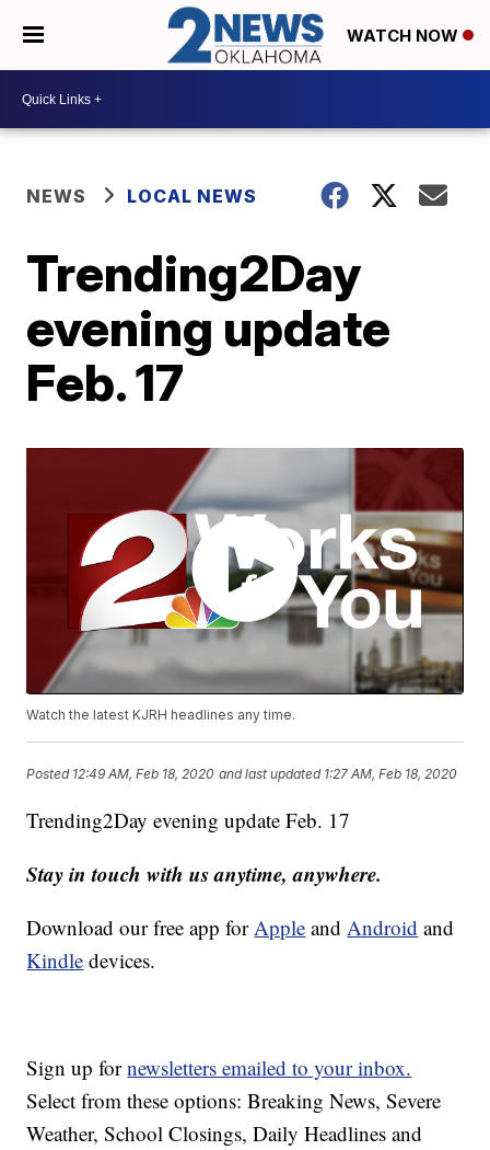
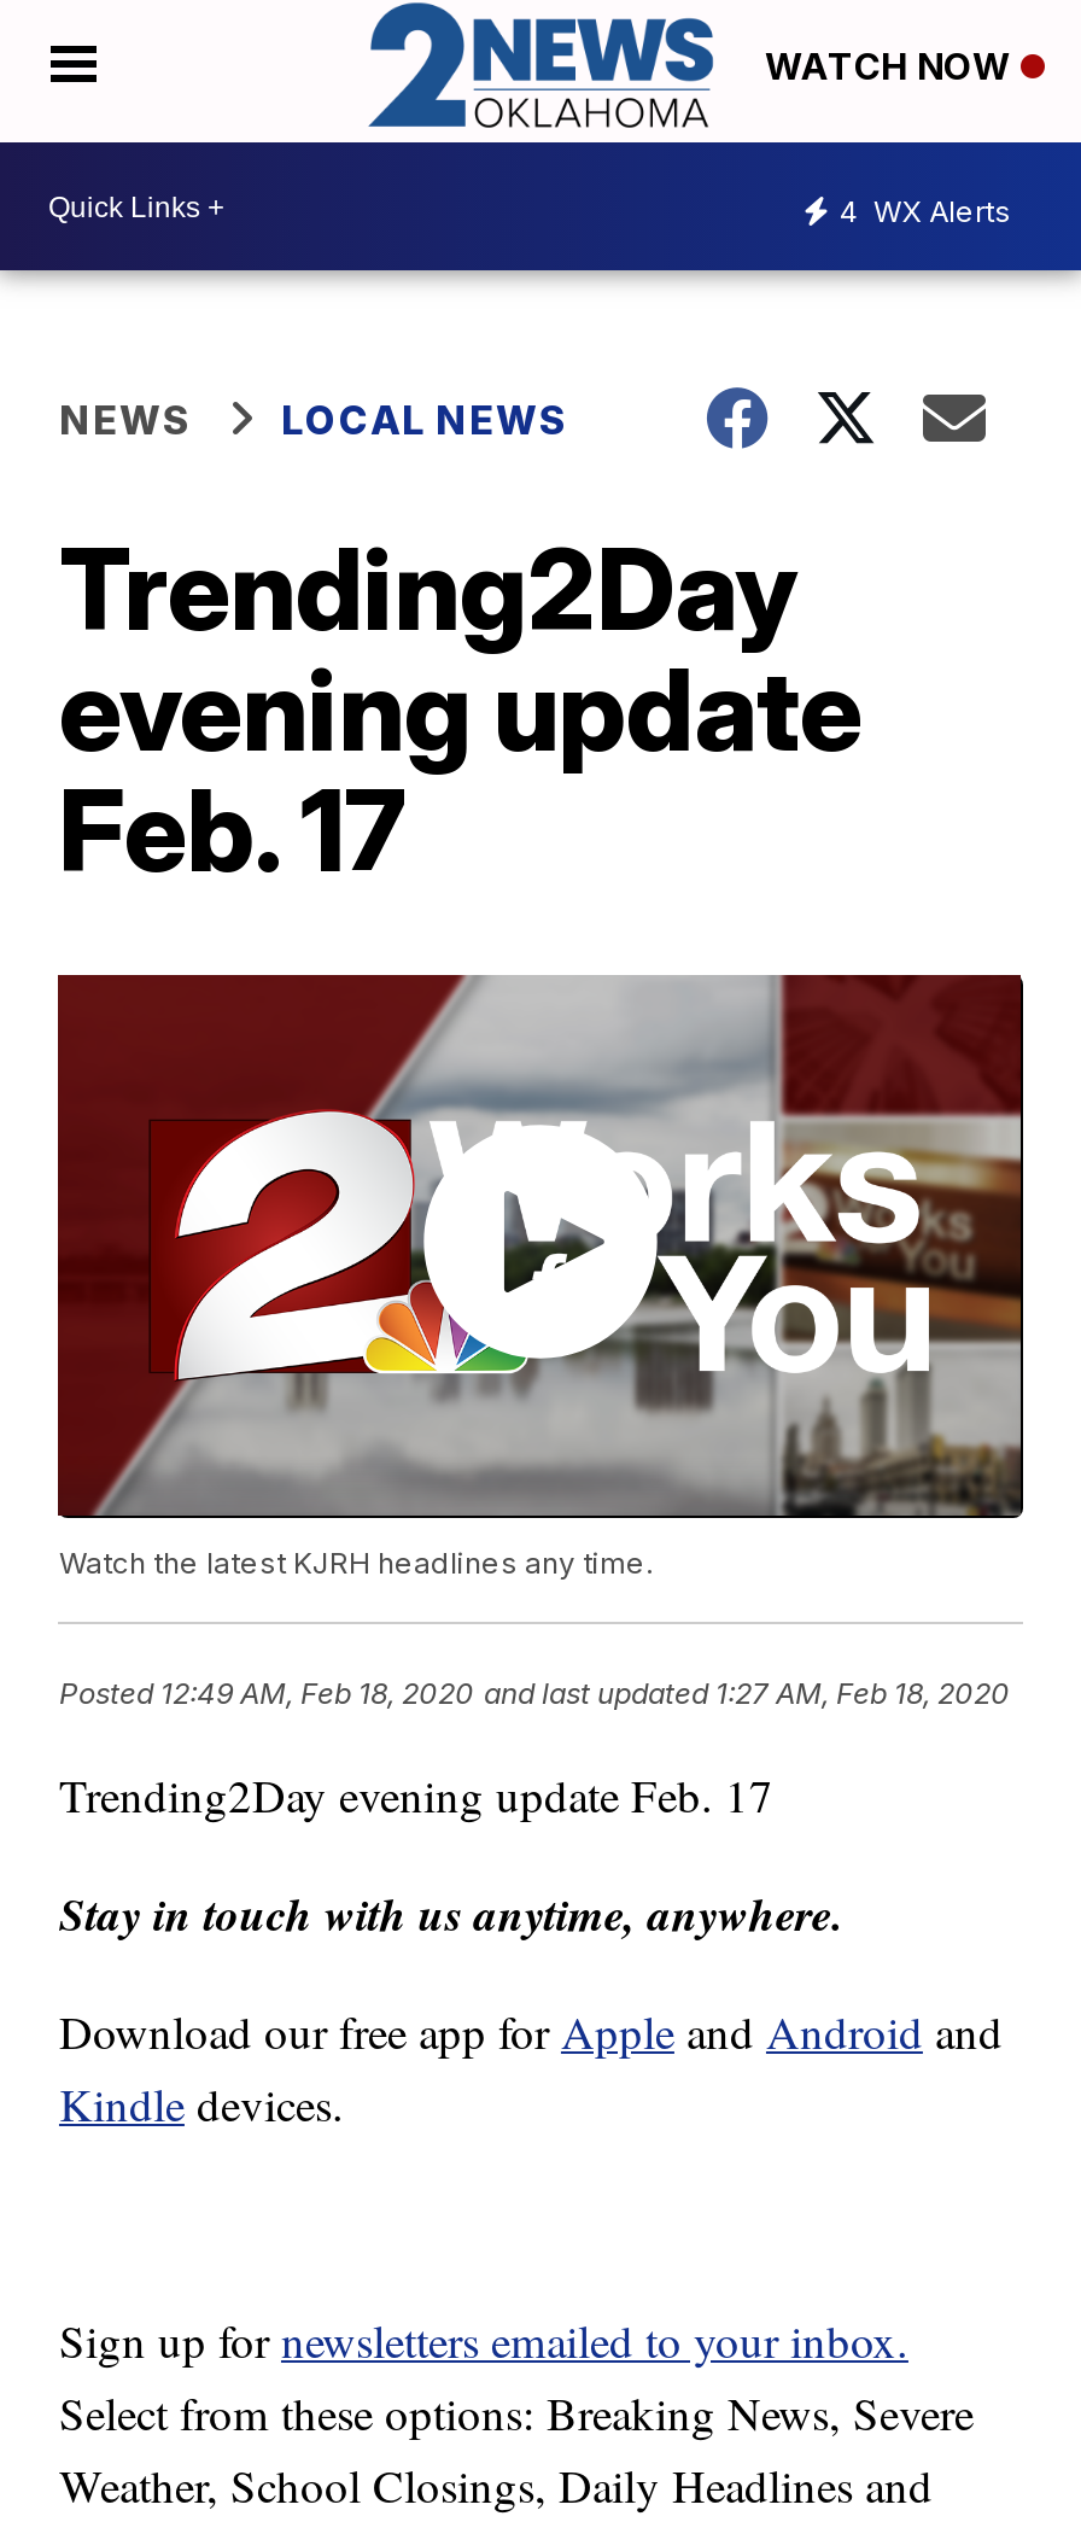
none -> [840,192,1011,228] 4 WX Alerts

